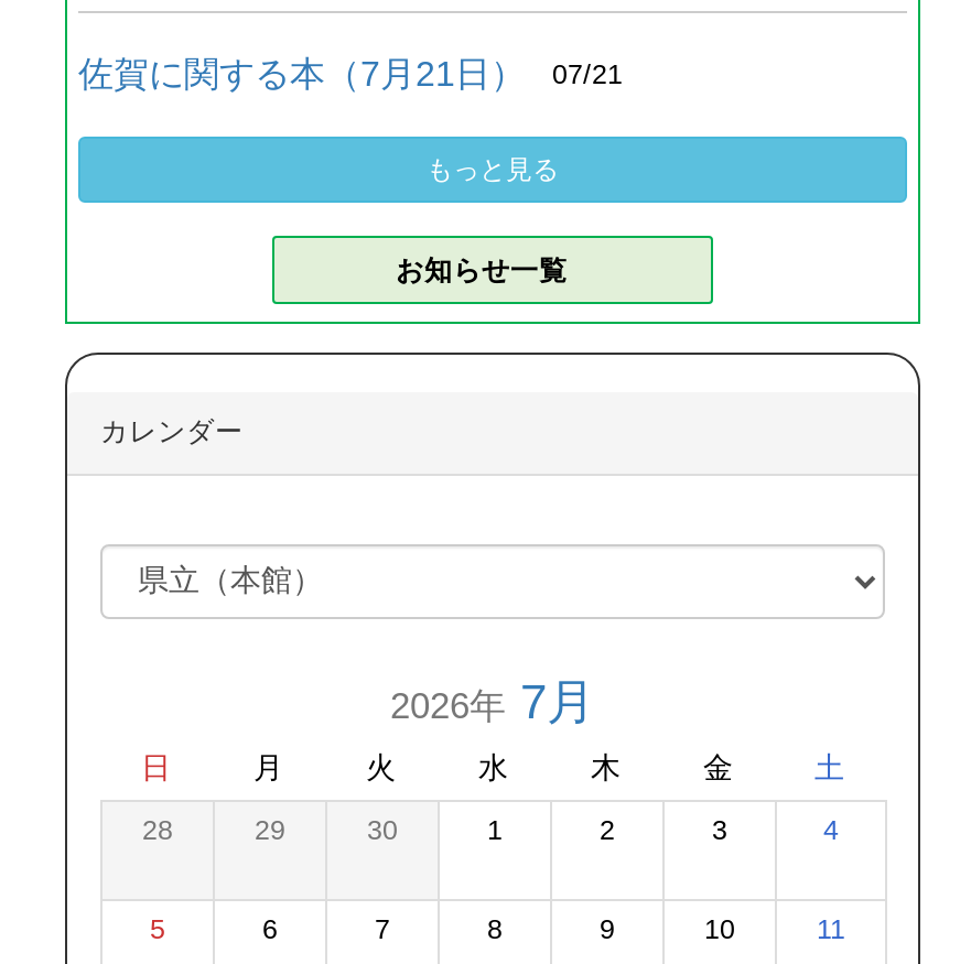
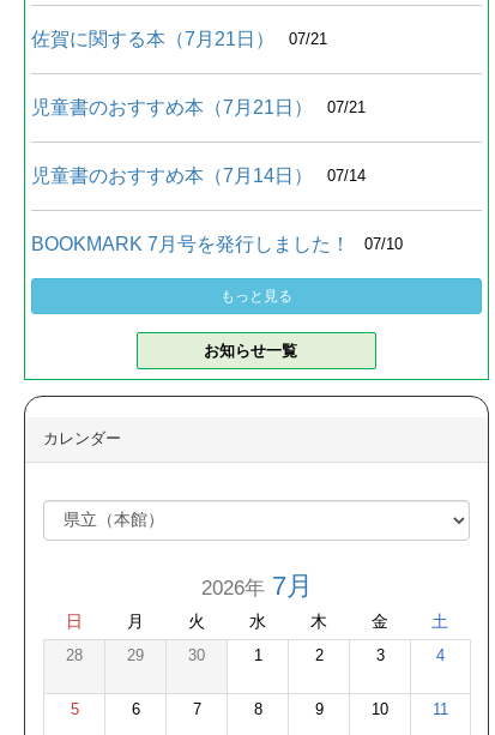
none -> [31,97,403,254] 児童書のおすすめ本（7月21日） | 07/21 | 児童書のおすすめ本（7月14日） | 07/14 | BOOKMARK 7月号を発行しました！ | 07/10

